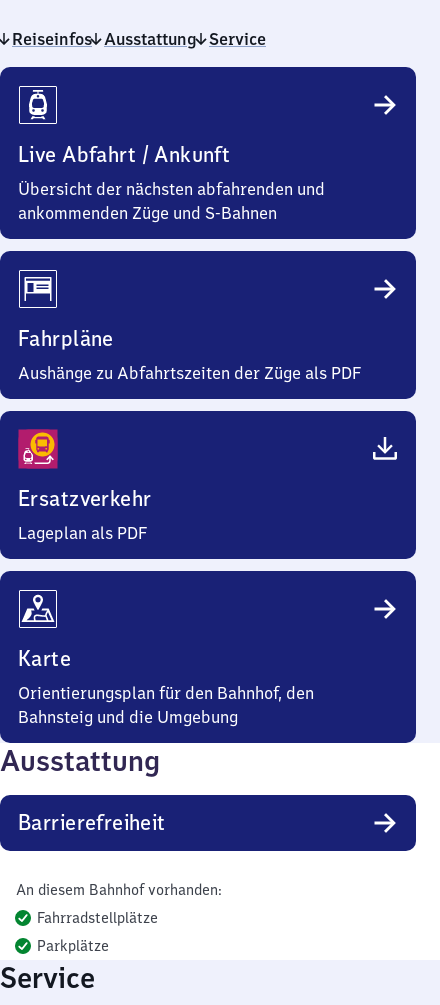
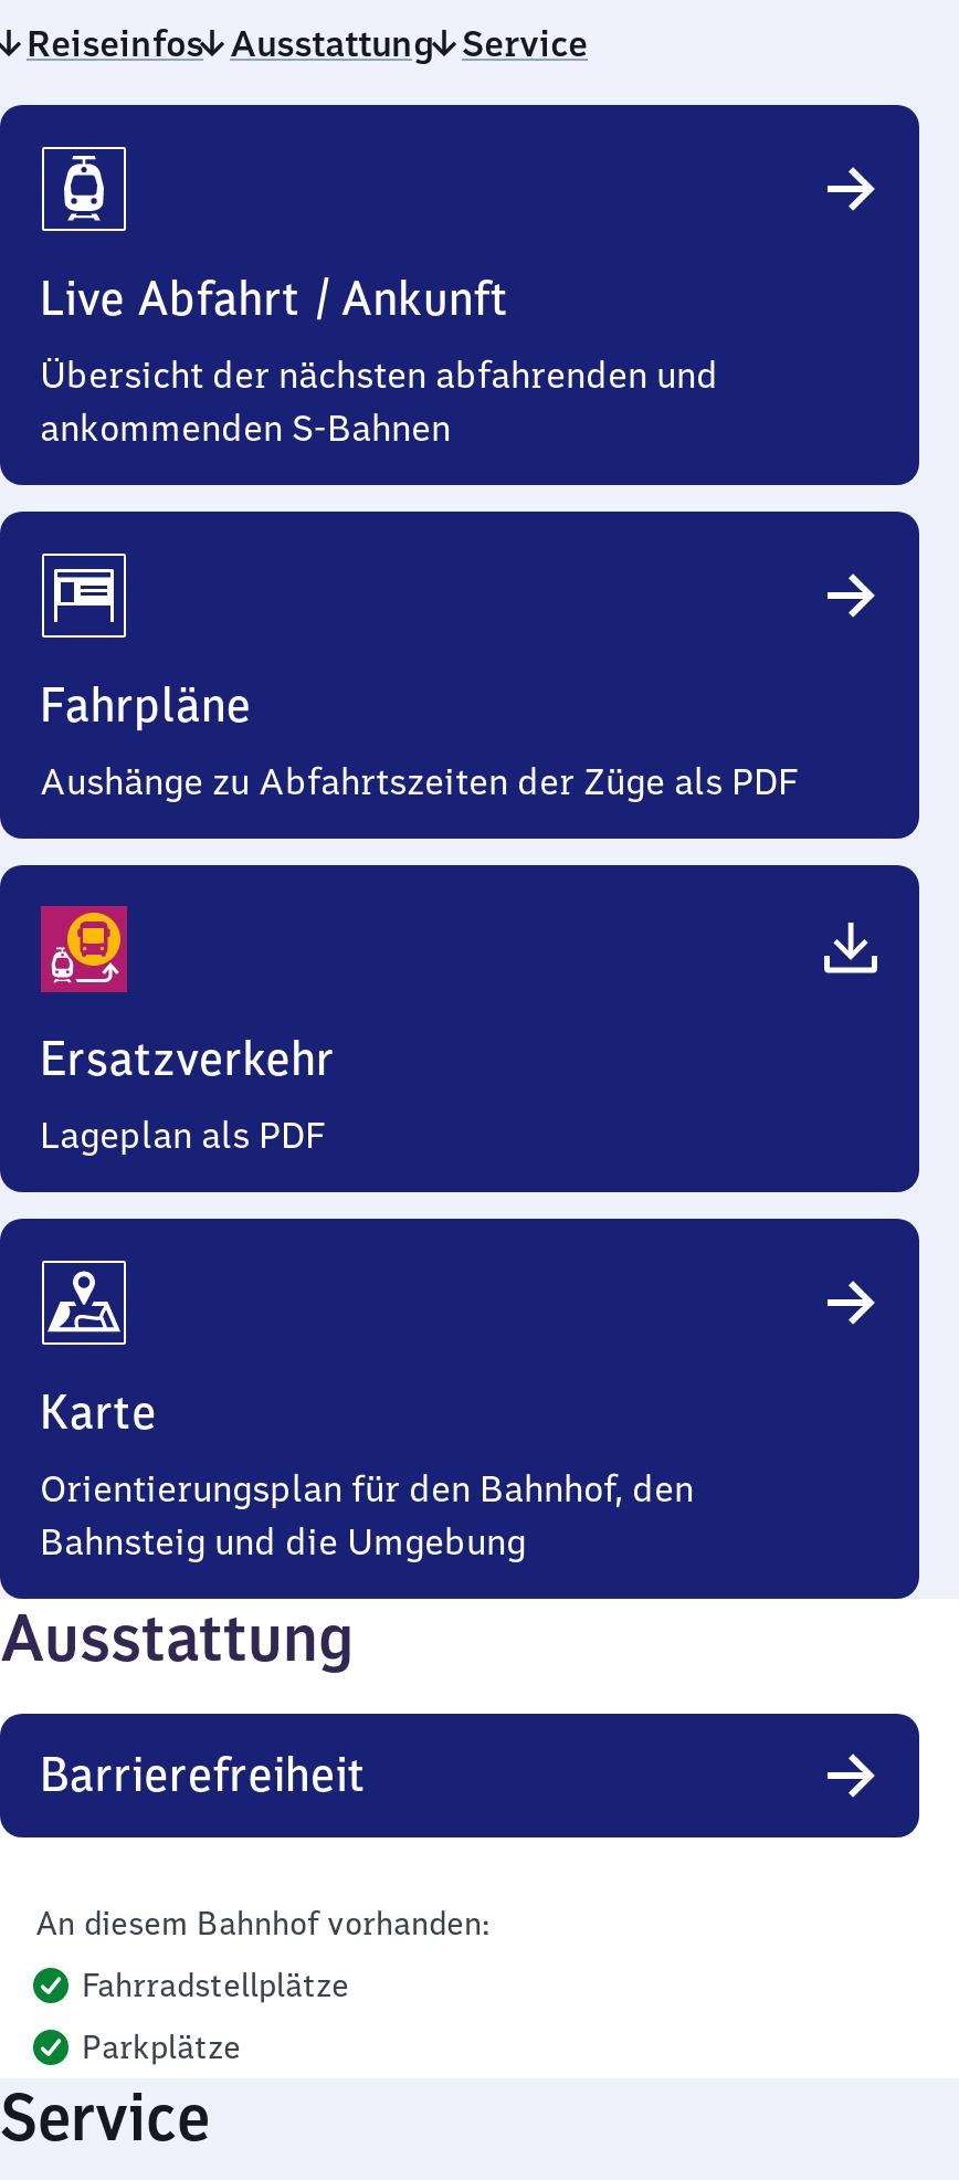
[18,203,277,223] ankommenden Züge und S-Bahnen -> [40,406,451,450] ankommenden S-Bahnen

